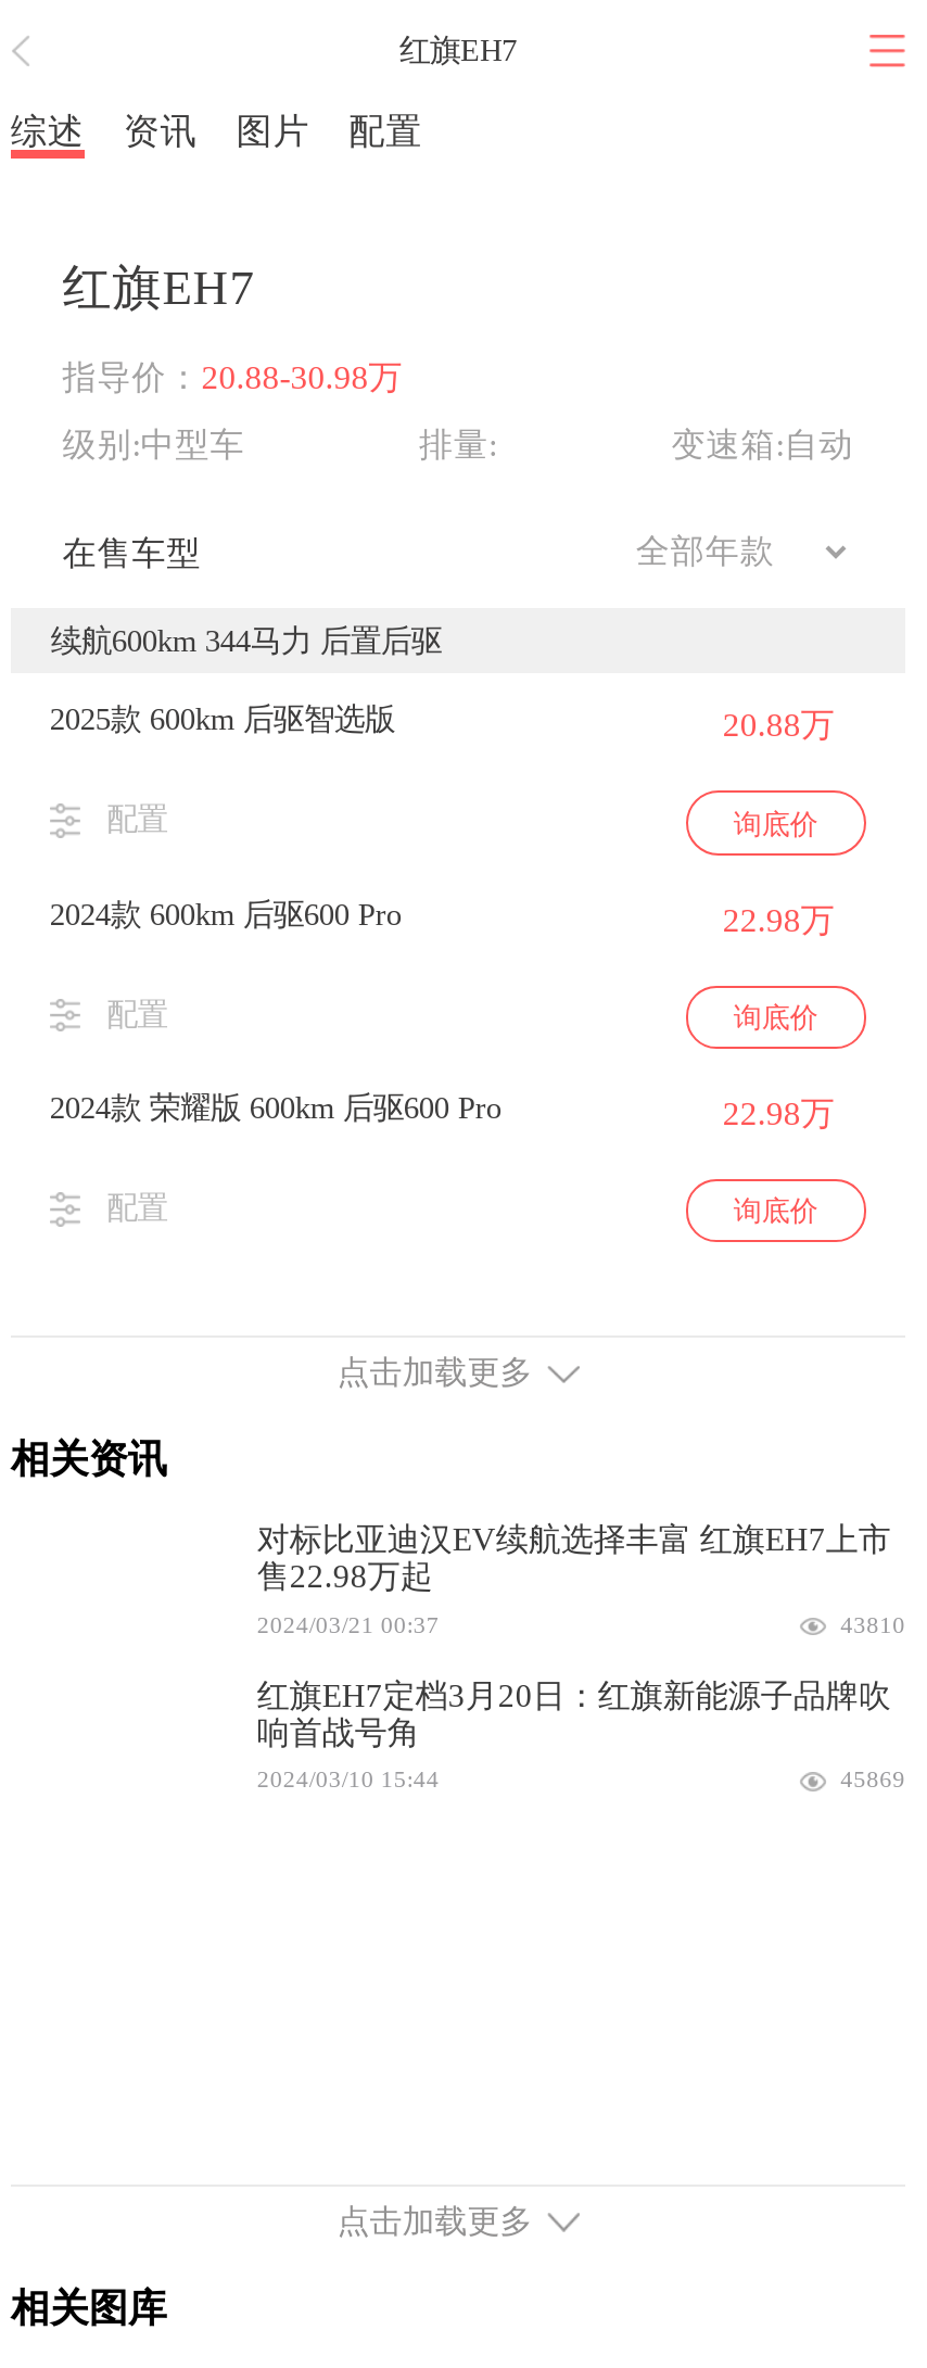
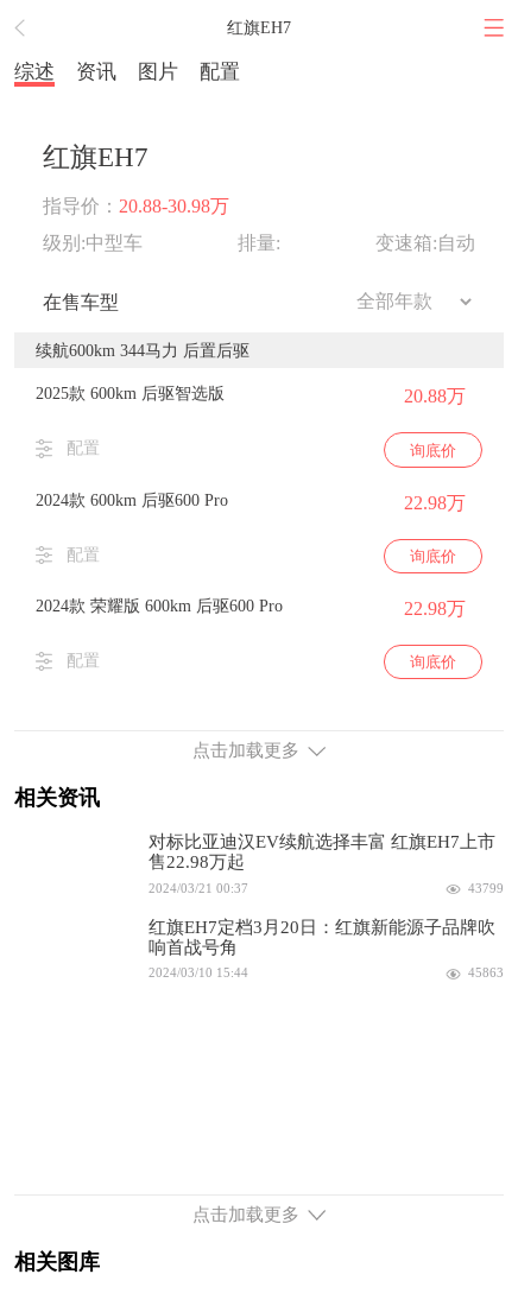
[840,1611,906,1637] 43810 -> [468,881,504,895] 43799
[840,1766,906,1792] 45869 -> [468,966,504,980] 45863

